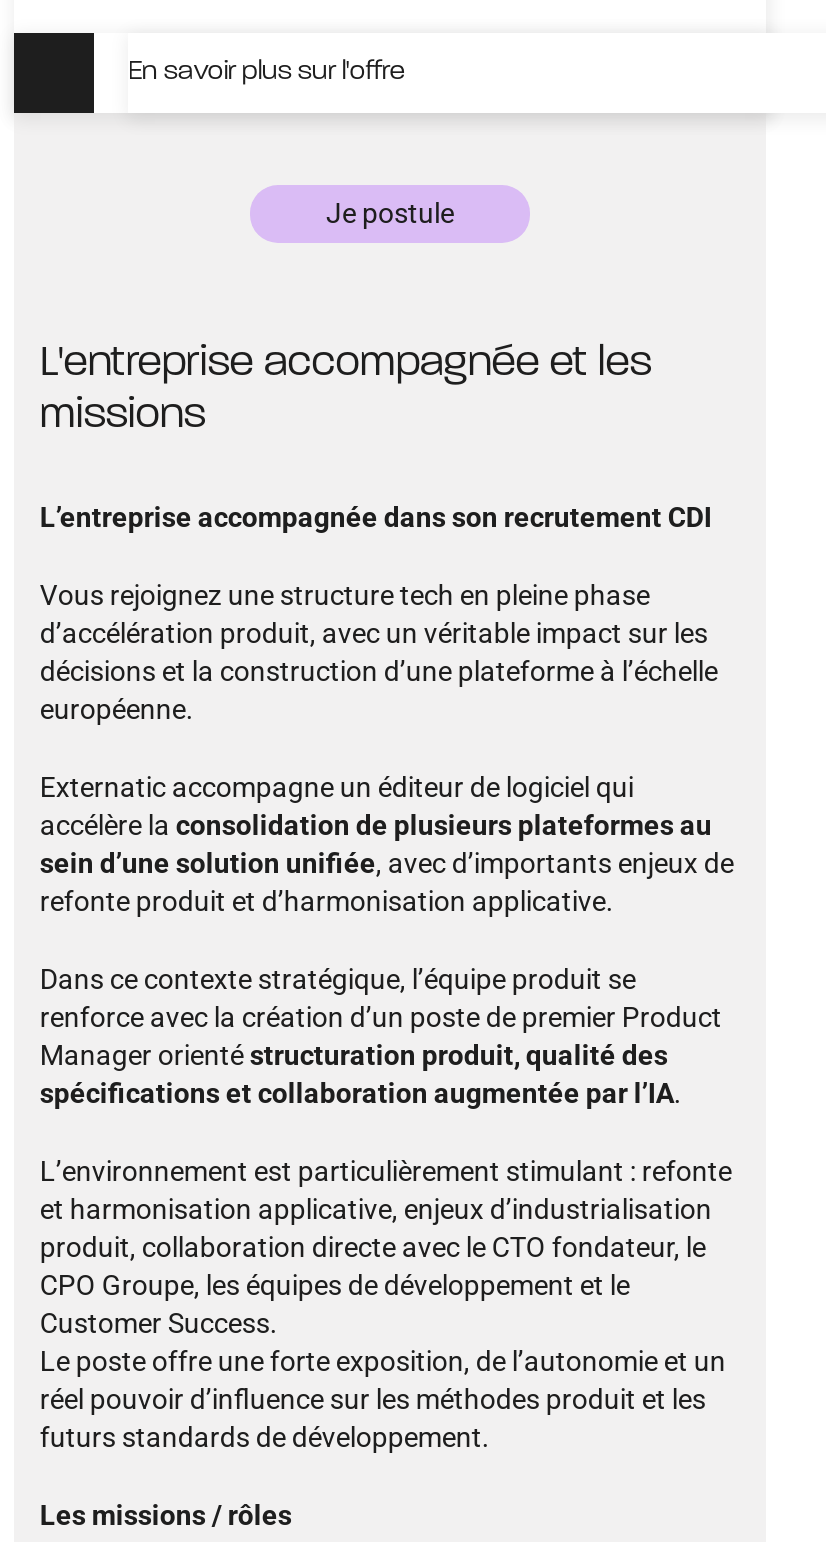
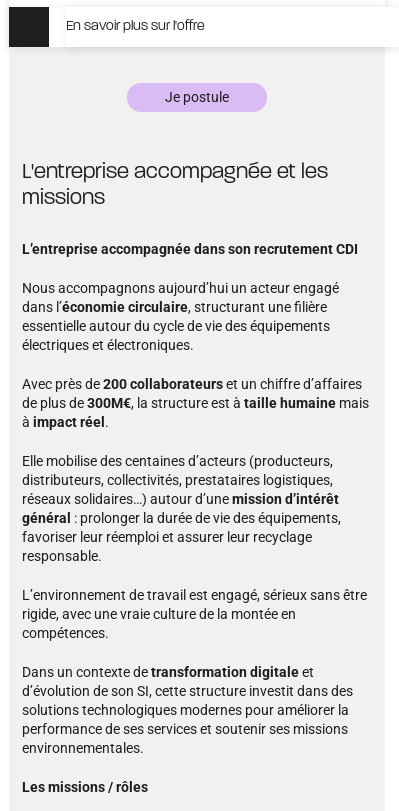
[40,579,734,1453] Vous rejoignez une structure tech en pleine phase | d’accélération produit, avec un véritable impact sur les | décisions et la construction d’une plateforme à l’échelle | européenne. | Externatic accompagne un éditeur de logiciel qui | accélère la consolidation de plusieurs plateformes au | sein d’une solution unifiée, avec d’importants enjeux de | refonte produit et d’harmonisation applicative. | Dans ce contexte stratégique, l’équipe produit se | renforce avec la création d’un poste de premier Product | Manager orienté structuration produit, qualité des | spécifications et collaboration augmentée par l’IA. | L’environnement est particulièrement stimulant : refonte | et harmonisation applicative, enjeux d’industrialisation | produit, collaboration directe avec le CTO fondateur, le | CPO Groupe, les équipes de développement et le | Customer Success. | Le poste offre une forte exposition, de l’autonomie et un | réel pouvoir d’influence sur les méthodes produit et les | futurs standards de développement. -> [22,280,369,756] Nous accompagnons aujourd’hui un acteur engagé | dans l’économie circulaire, structurant une filière | essentielle autour du cycle de vie des équipements | électriques et électroniques. | Avec près de 200 collaborateurs et un chiffre d’affaires | de plus de 300M€, la structure est à taille humaine mais | à impact réel. | Elle mobilise des centaines d’acteurs (producteurs, | distributeurs, collectivités, prestataires logistiques, | réseaux solidaires…) autour d’une mission d’intérêt | général: prolonger la durée de vie des équipements, | favoriser leur réemploi et assurer leur recyclage | responsable. | L’environnement de travail est engagé, sérieux sans être | rigide, avec une vraie culture de la montée en | compétences. | Dans un contexte de transformation digitale et | d’évolution de son SI, cette structure investit dans des | solutions technologiques modernes pour améliorer la | performance de ses services et soutenir ses missions | environnementales.

